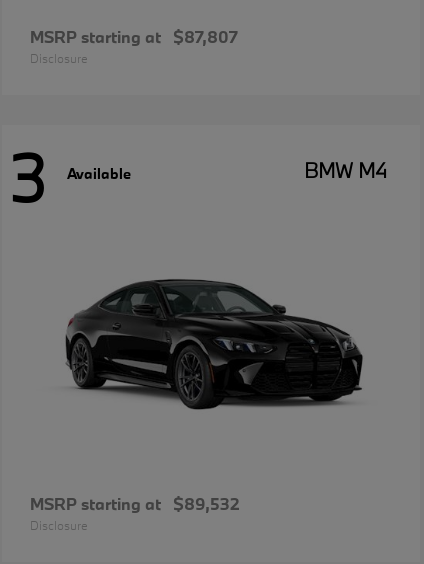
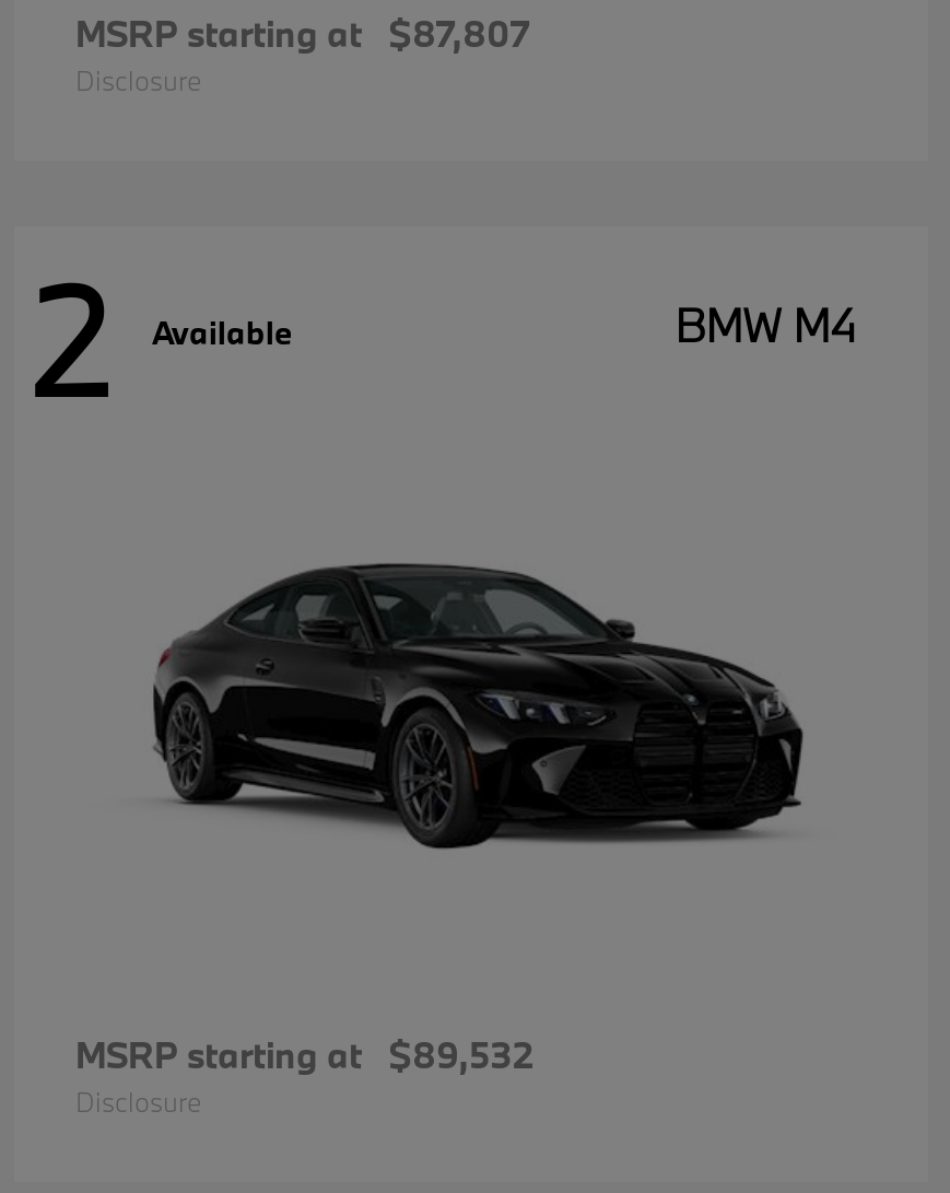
[10,134,131,221] 3 Available -> [32,246,292,436] 2 Available

